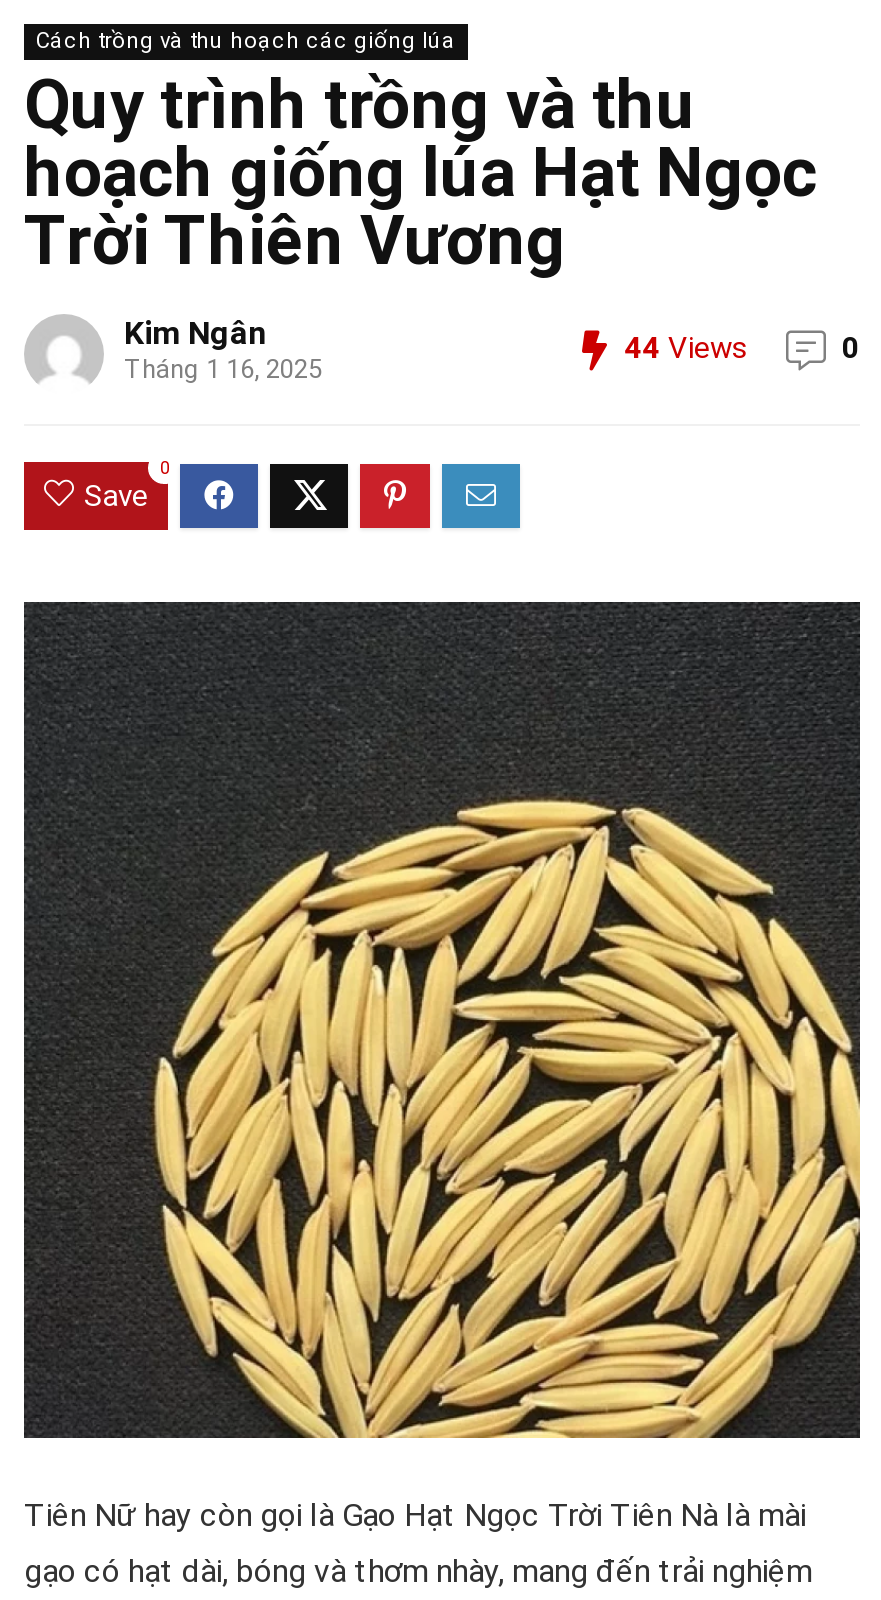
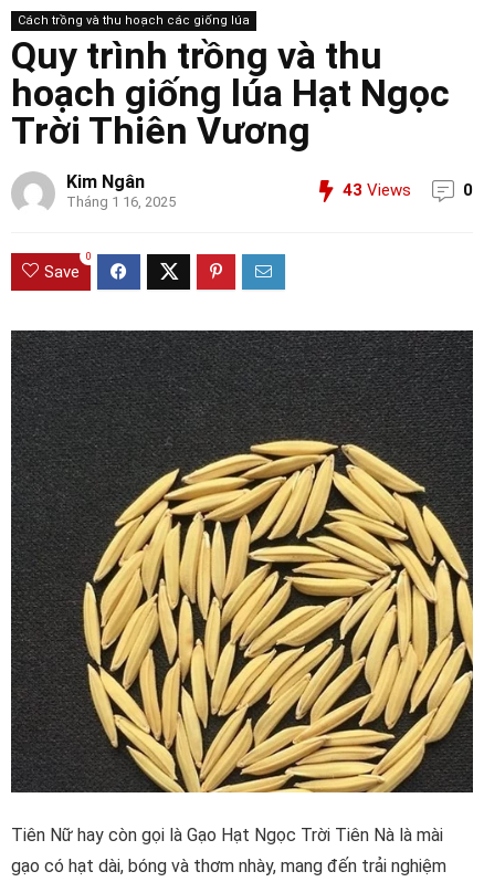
[624,330,748,366] 44 Views -> [343,180,411,200] 43 Views

